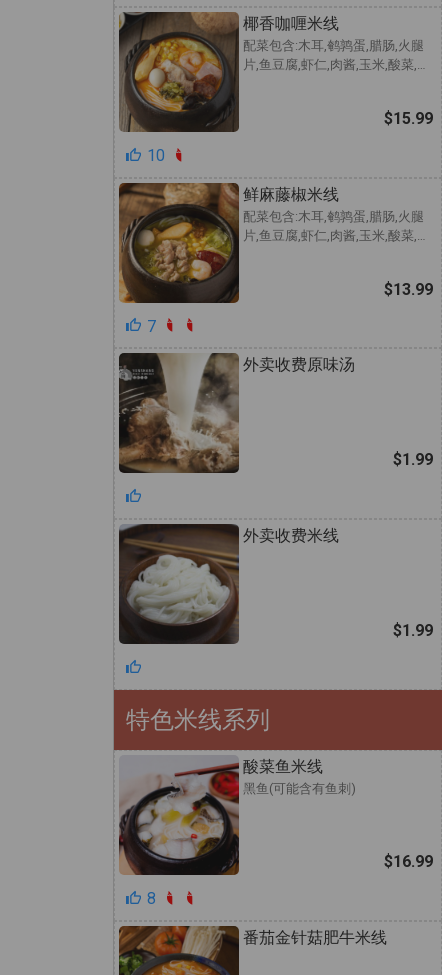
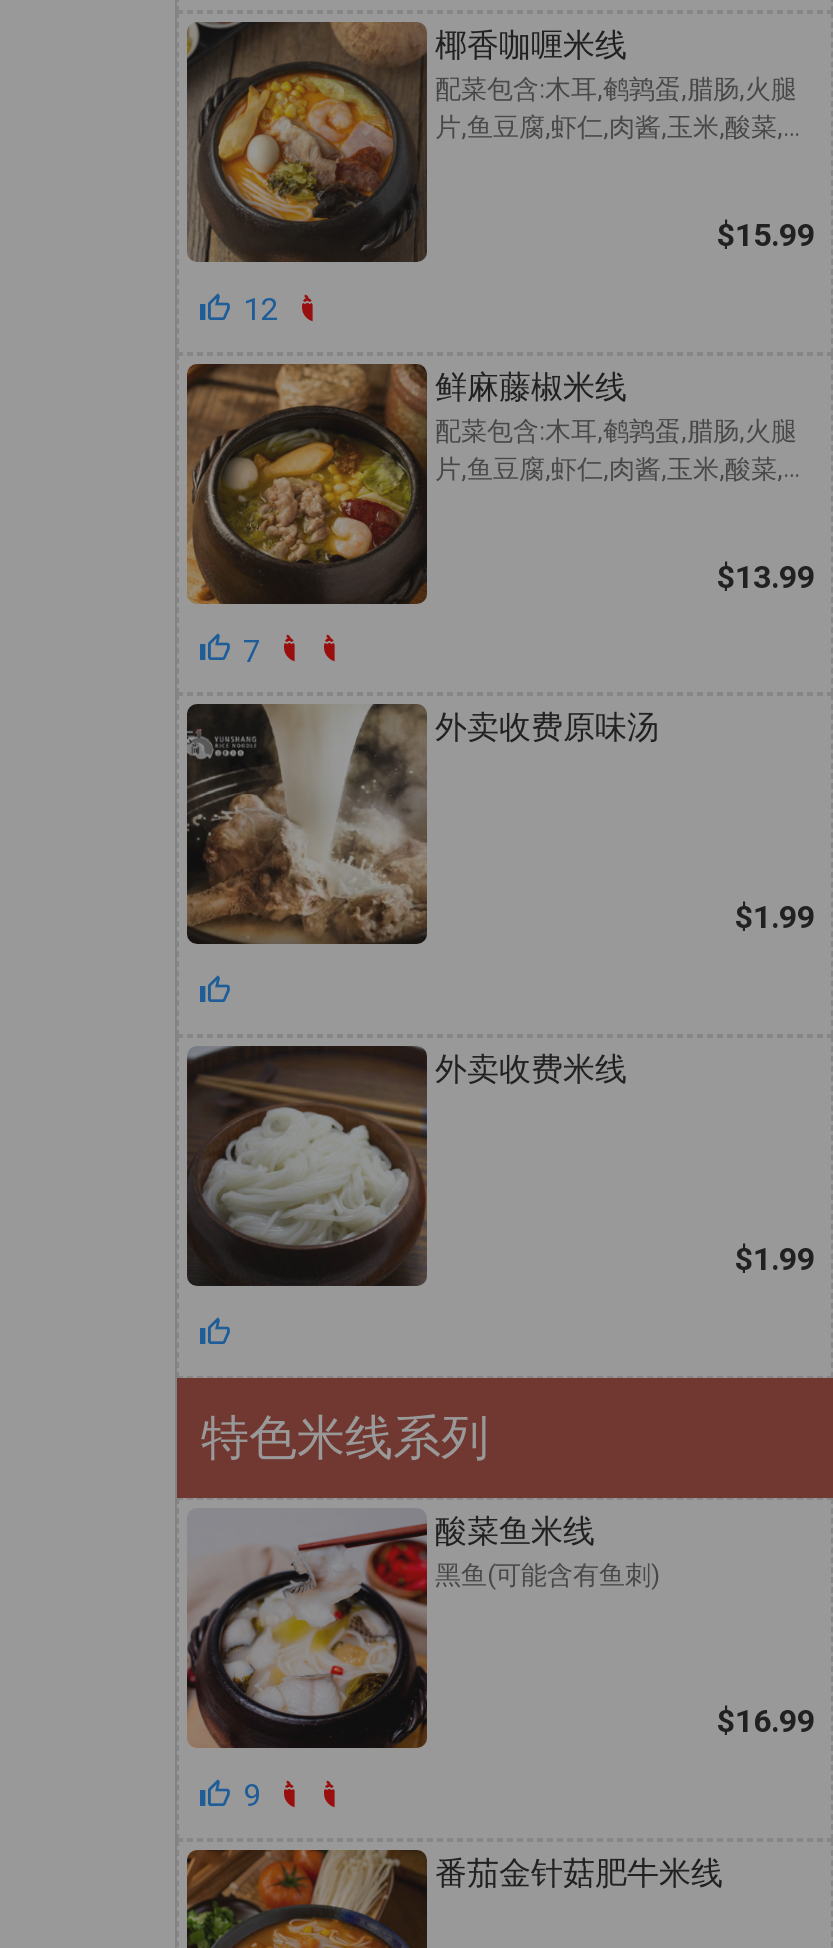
[147,146,165,165] 10 -> [243,290,279,328] 12
[147,889,156,908] 8 -> [243,1776,261,1814] 9

